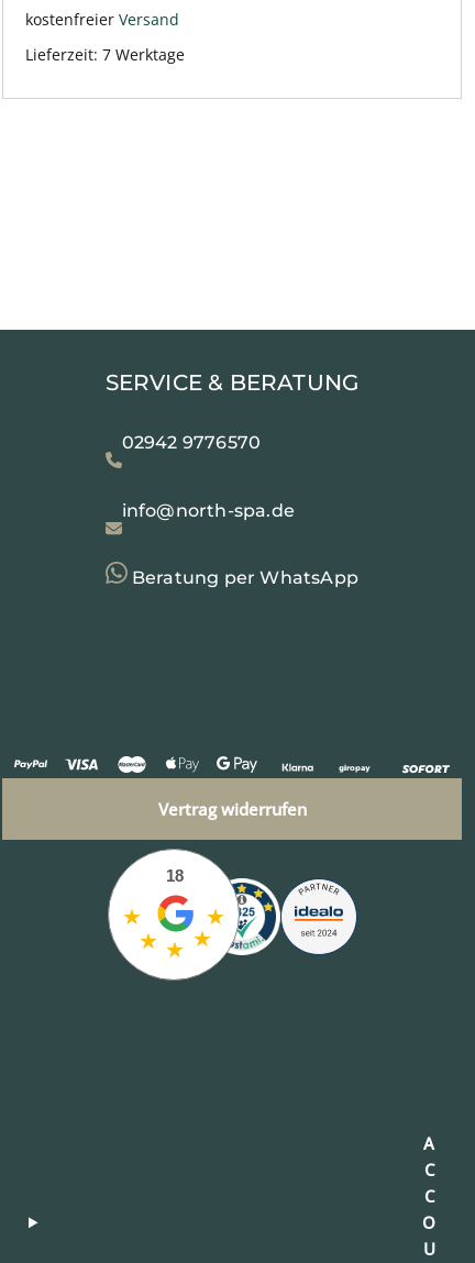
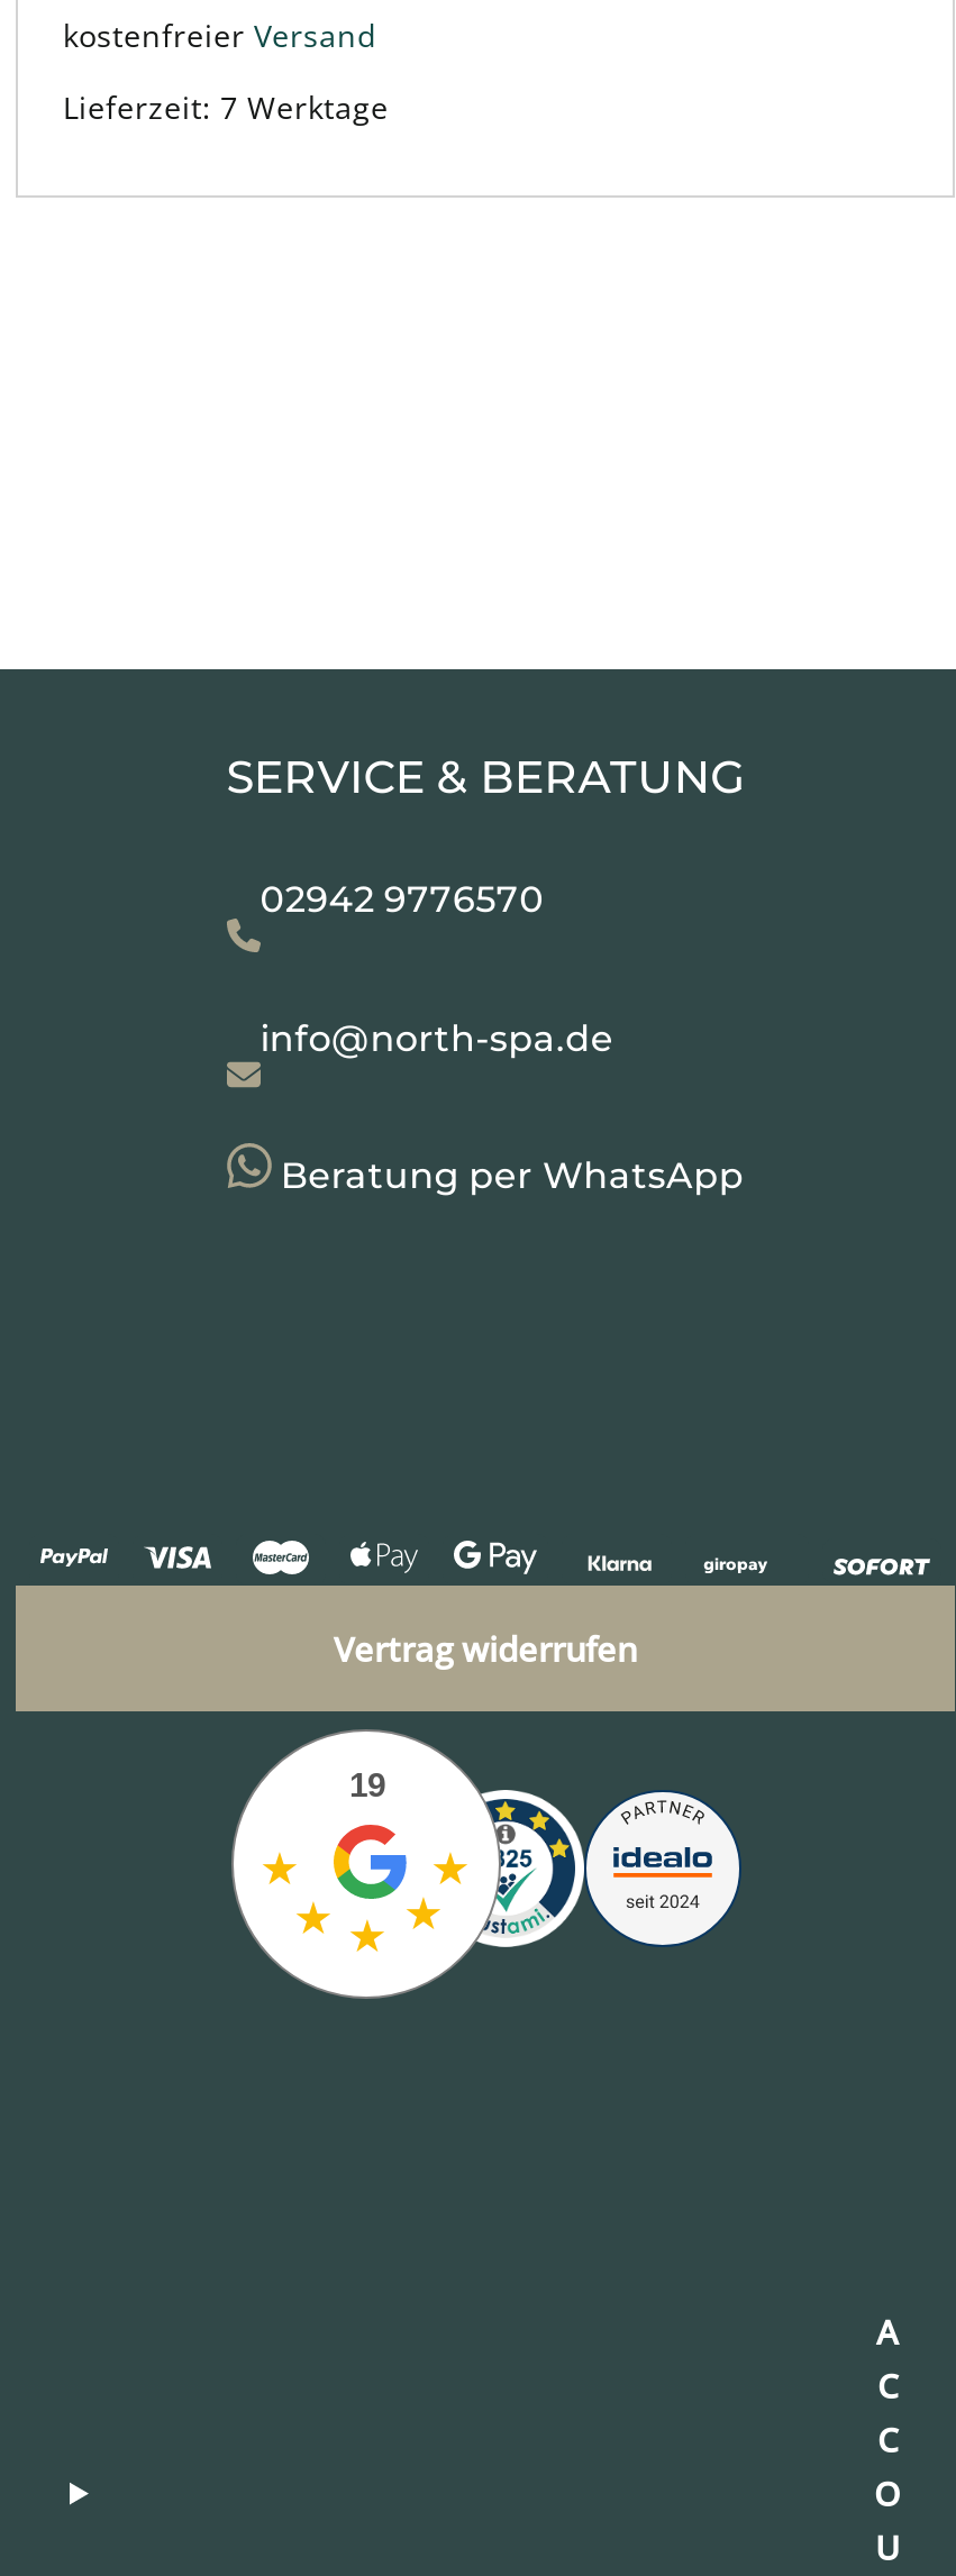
[165,867,183,885] 18 -> [349,1766,385,1804] 19

